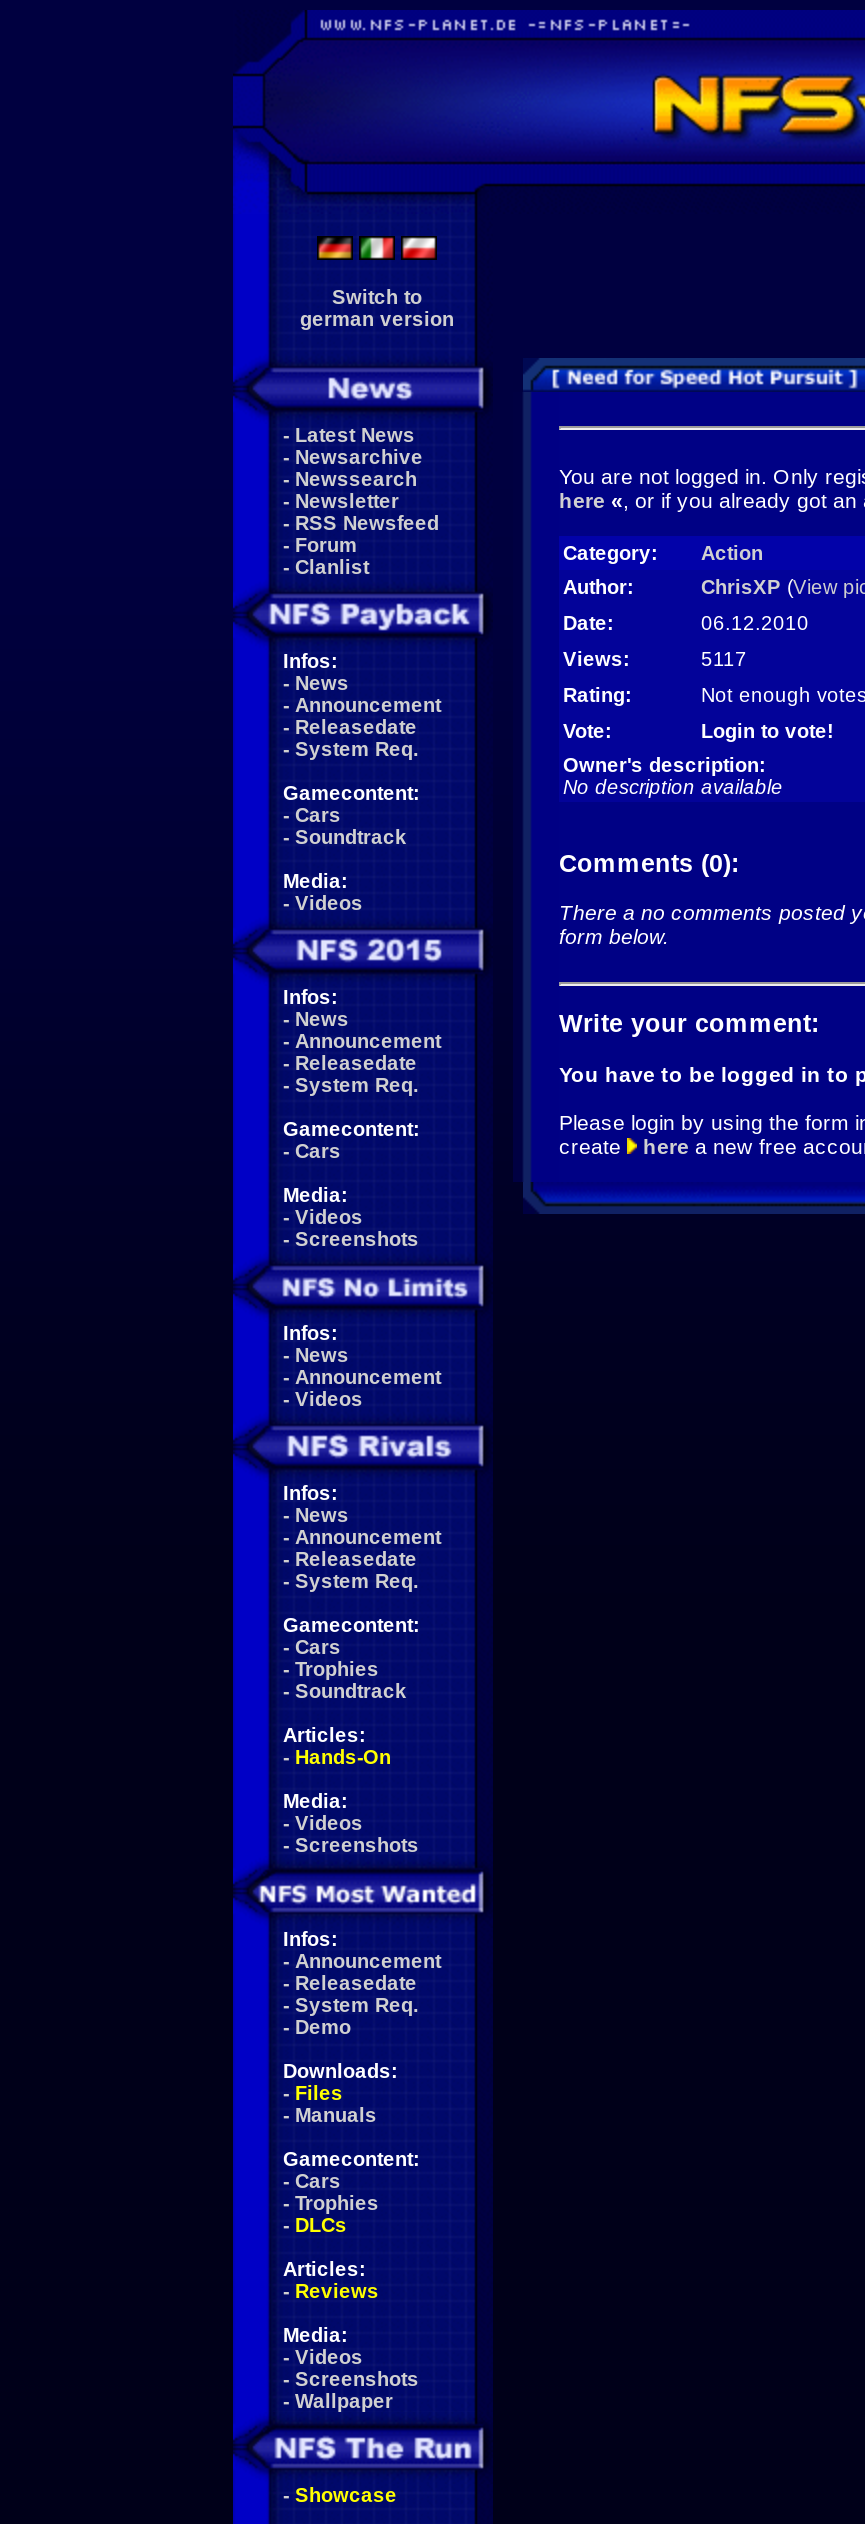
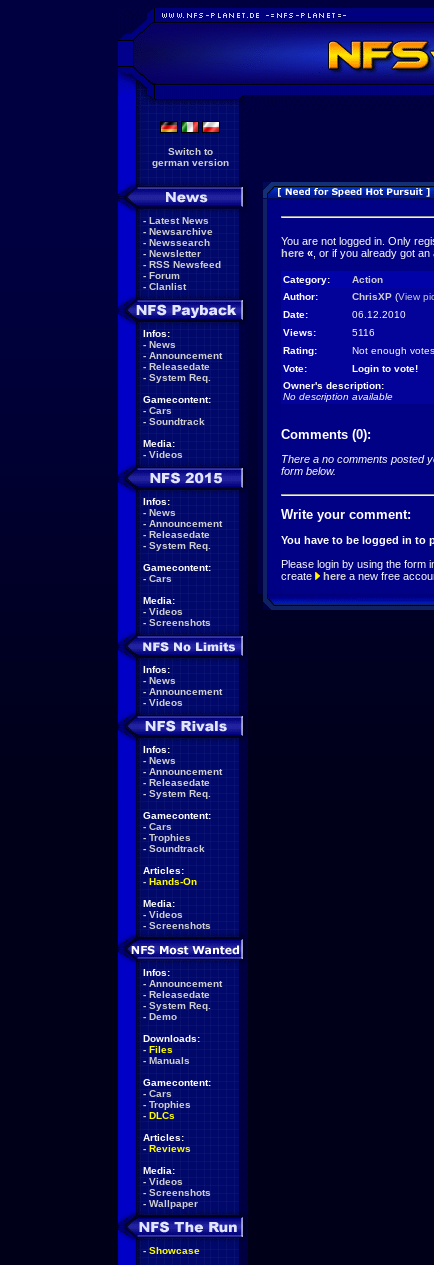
[701,648,747,670] 5117 -> [352,327,375,338] 5116

